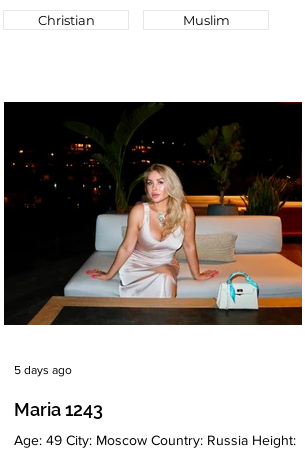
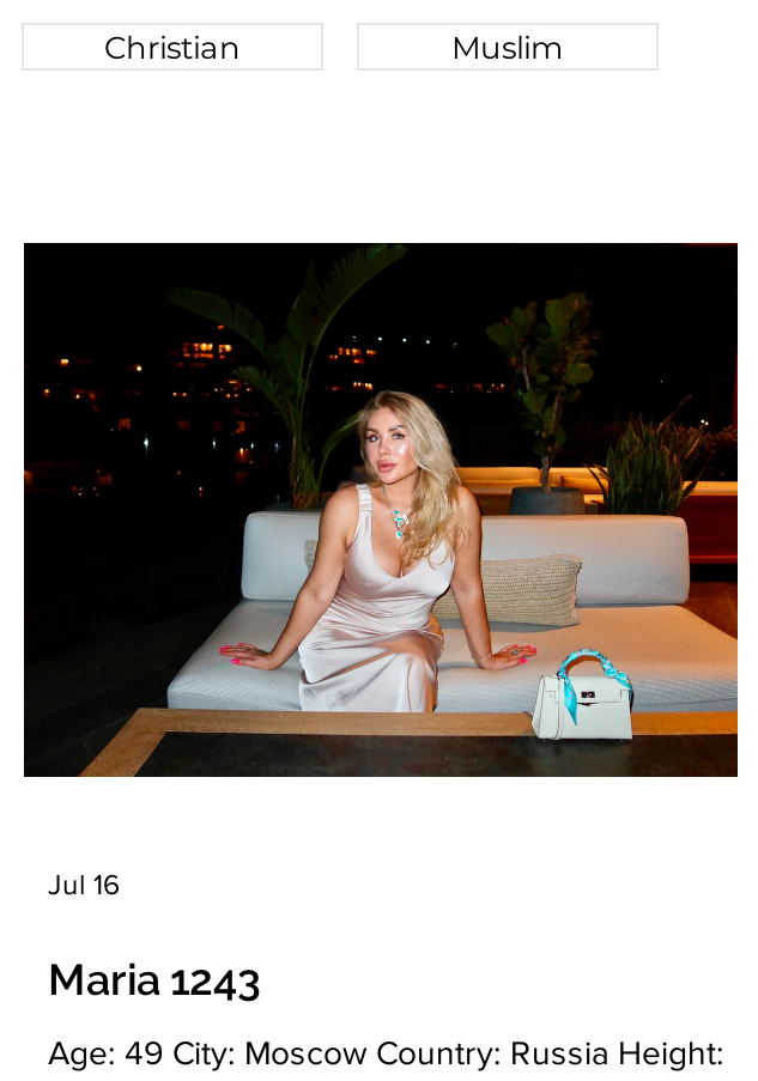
[14,363,72,377] 5 days ago -> [48,868,120,901] Jul 16

